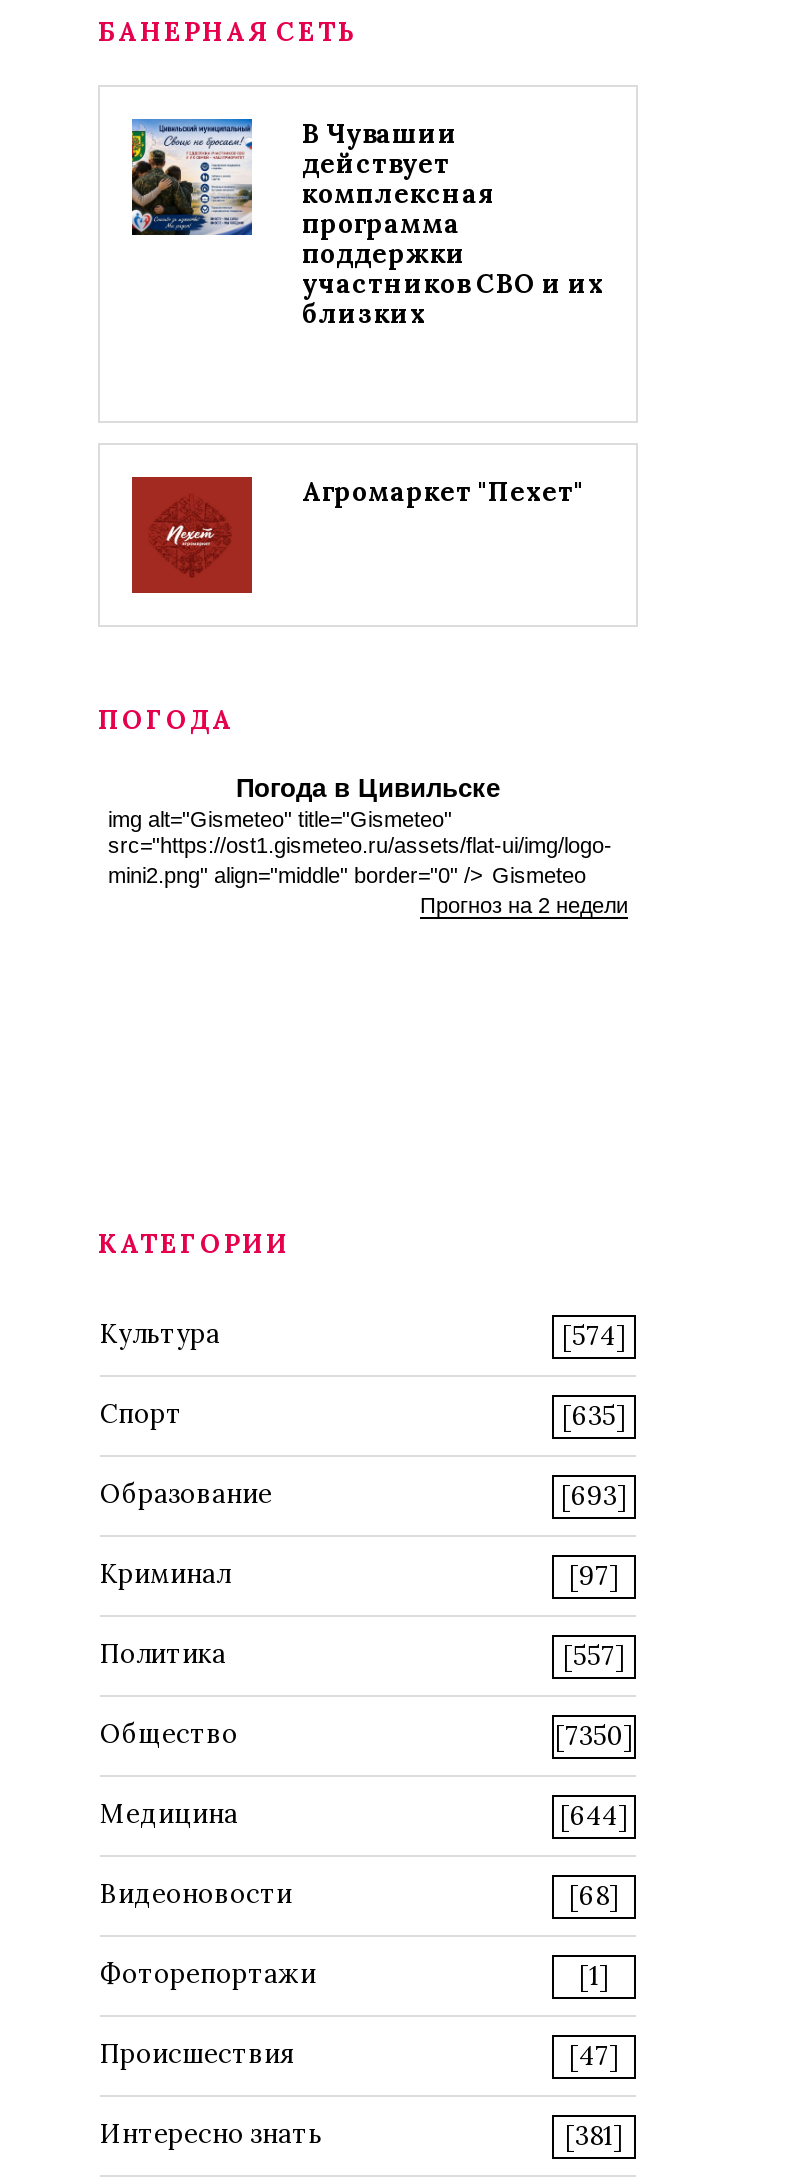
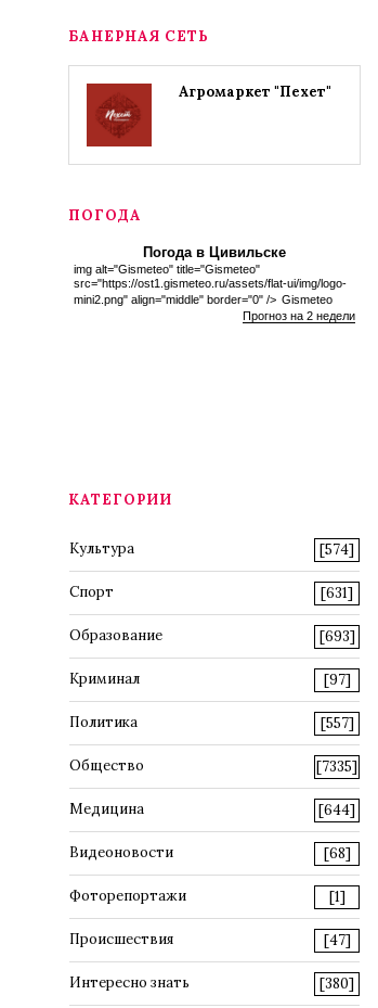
[130,117,604,331] [image] | В Чувашии | действует | комплексная | программа | поддержки | участников СВО и их | близких -> none
[562,1399,626,1433] [635] -> [321,584,353,602] [631]
[555,1719,633,1753] [7350] -> [316,757,357,776] [7335]
[565,2119,623,2153] [381] -> [320,974,354,993] [380]

